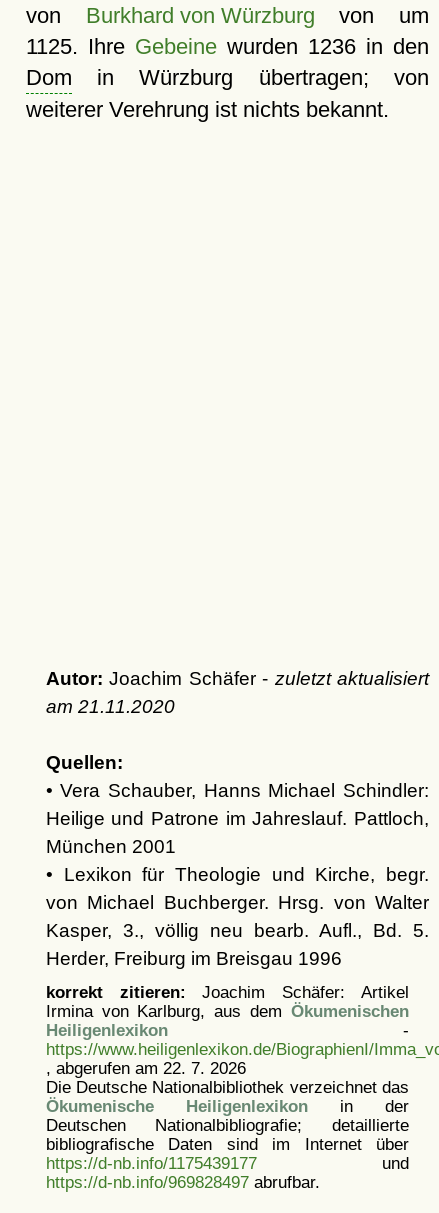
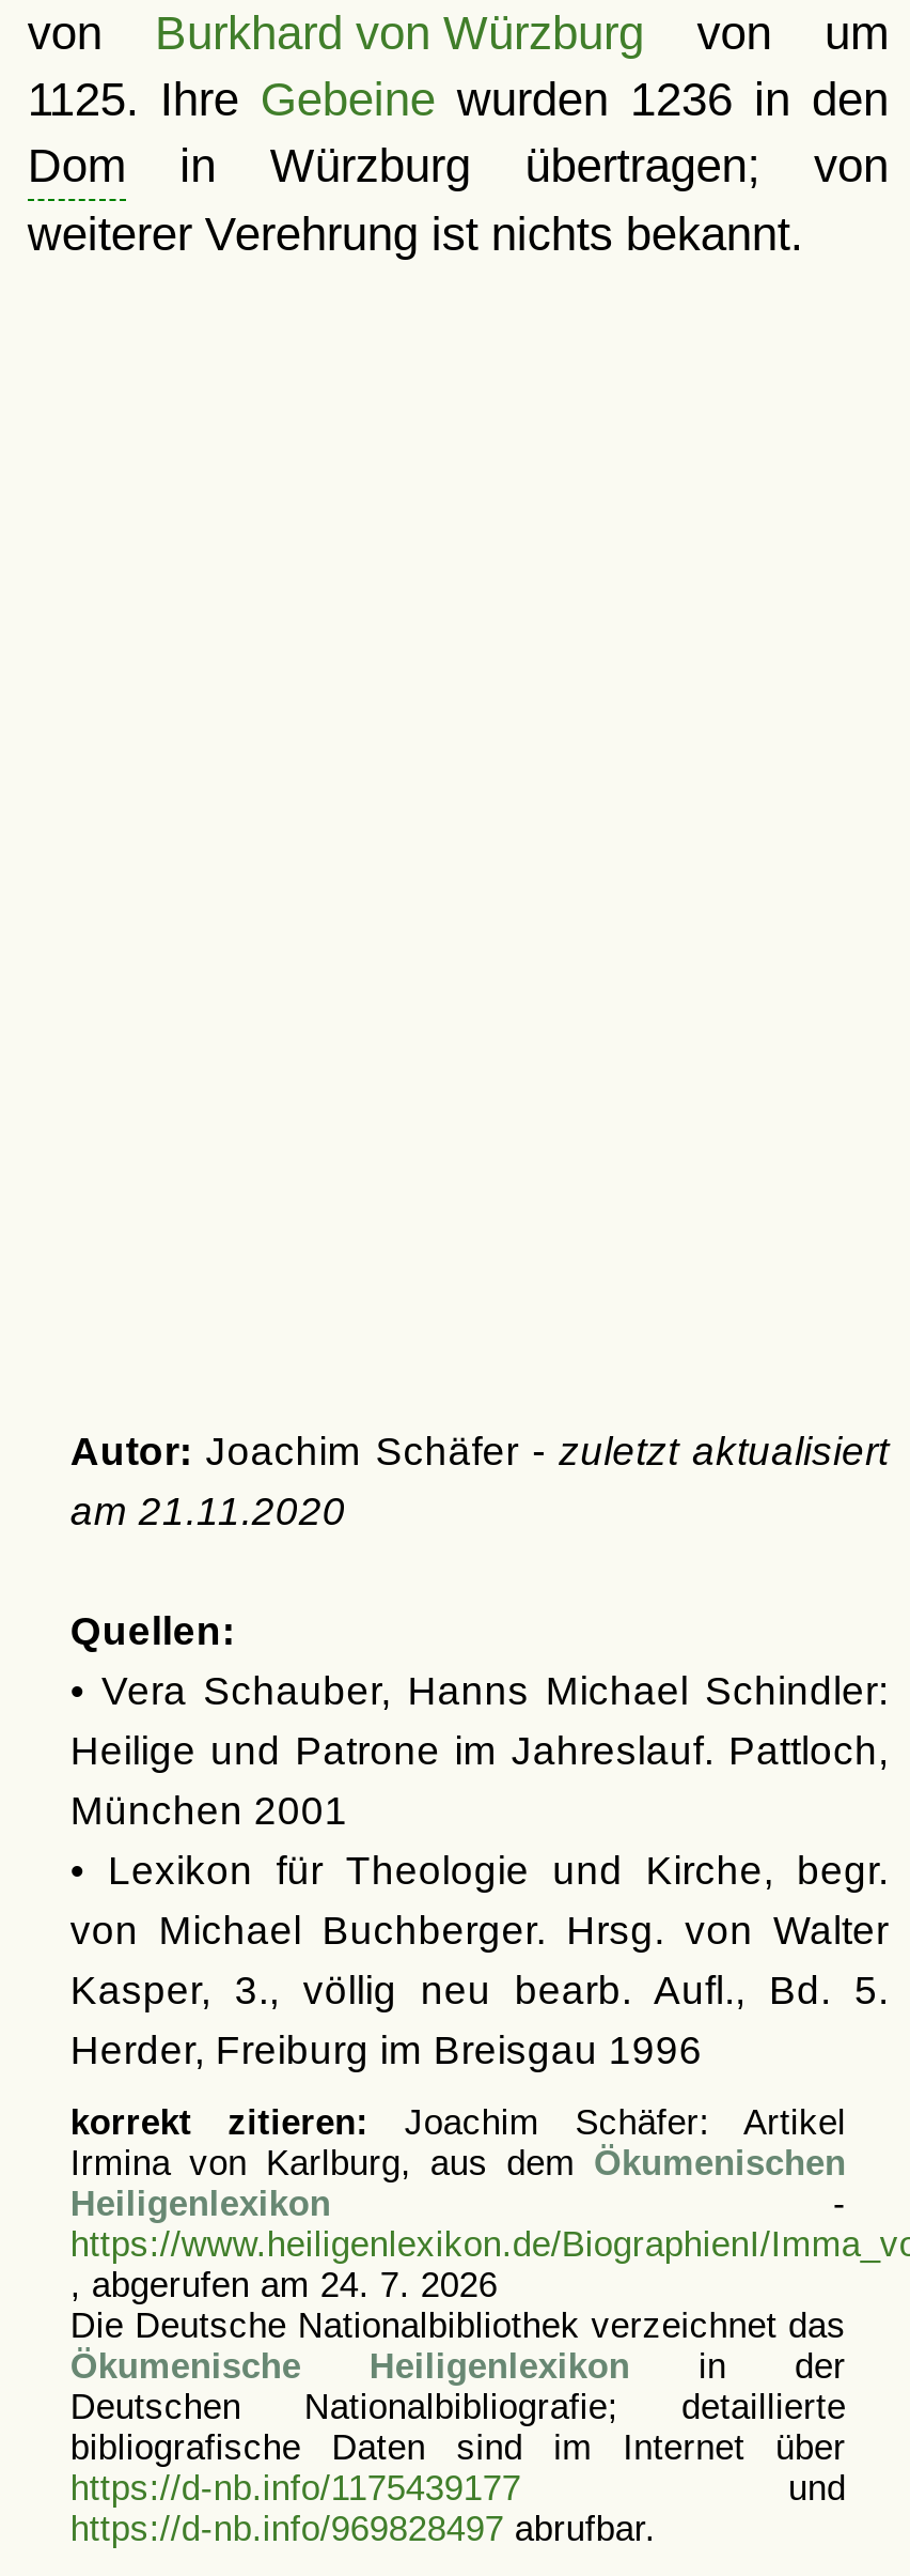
[46,1059,246,1077] , abgerufen am 22. 7. 2026 -> [70,2265,497,2303] , abgerufen am 24. 7. 2026

